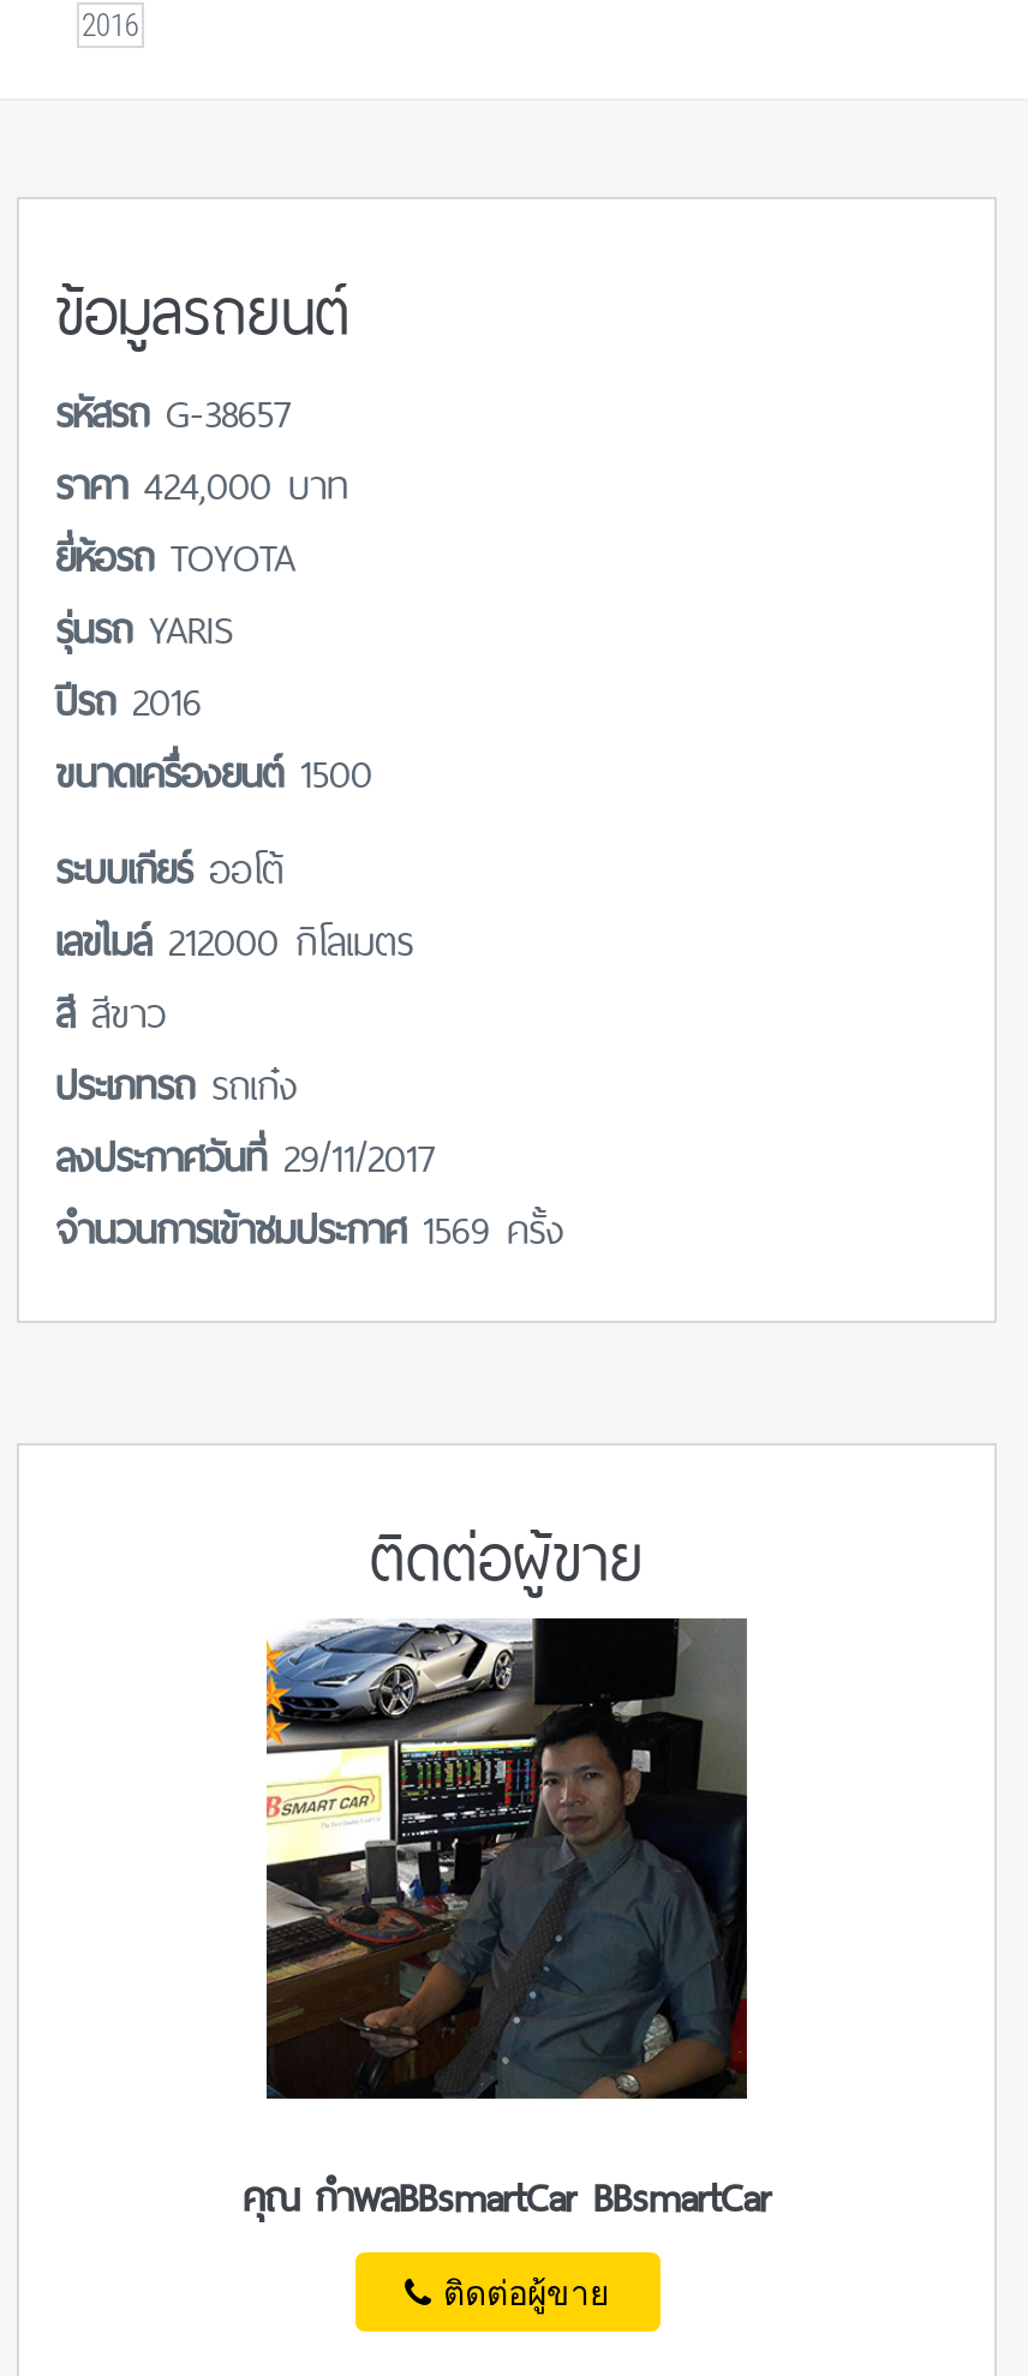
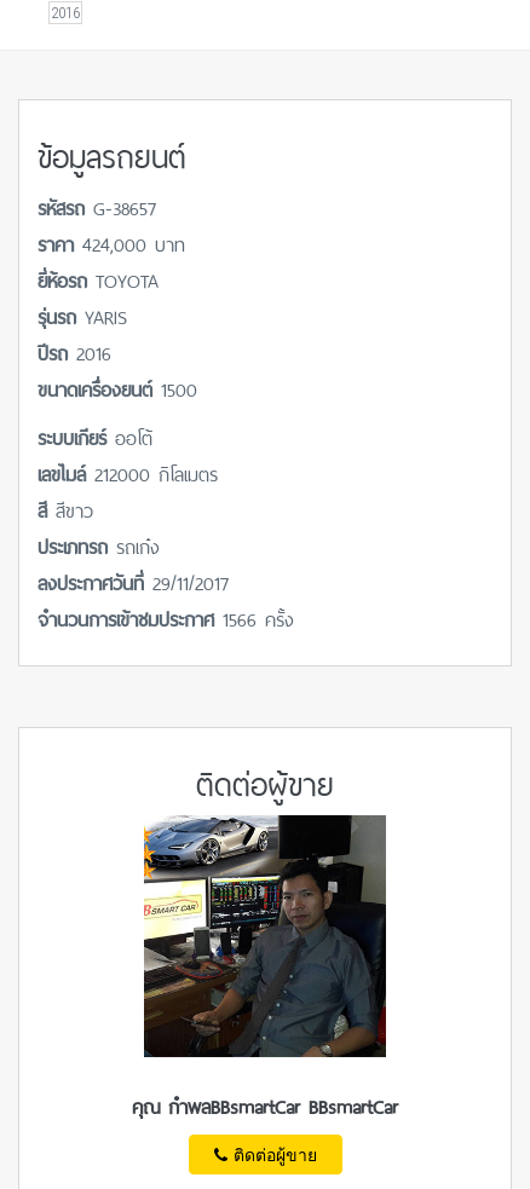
[55,1191,564,1258] จำนวนการเข้าชมประกาศ1569 ครั้ง -> [38,600,294,634] จำนวนการเข้าชมประกาศ1566 ครั้ง

